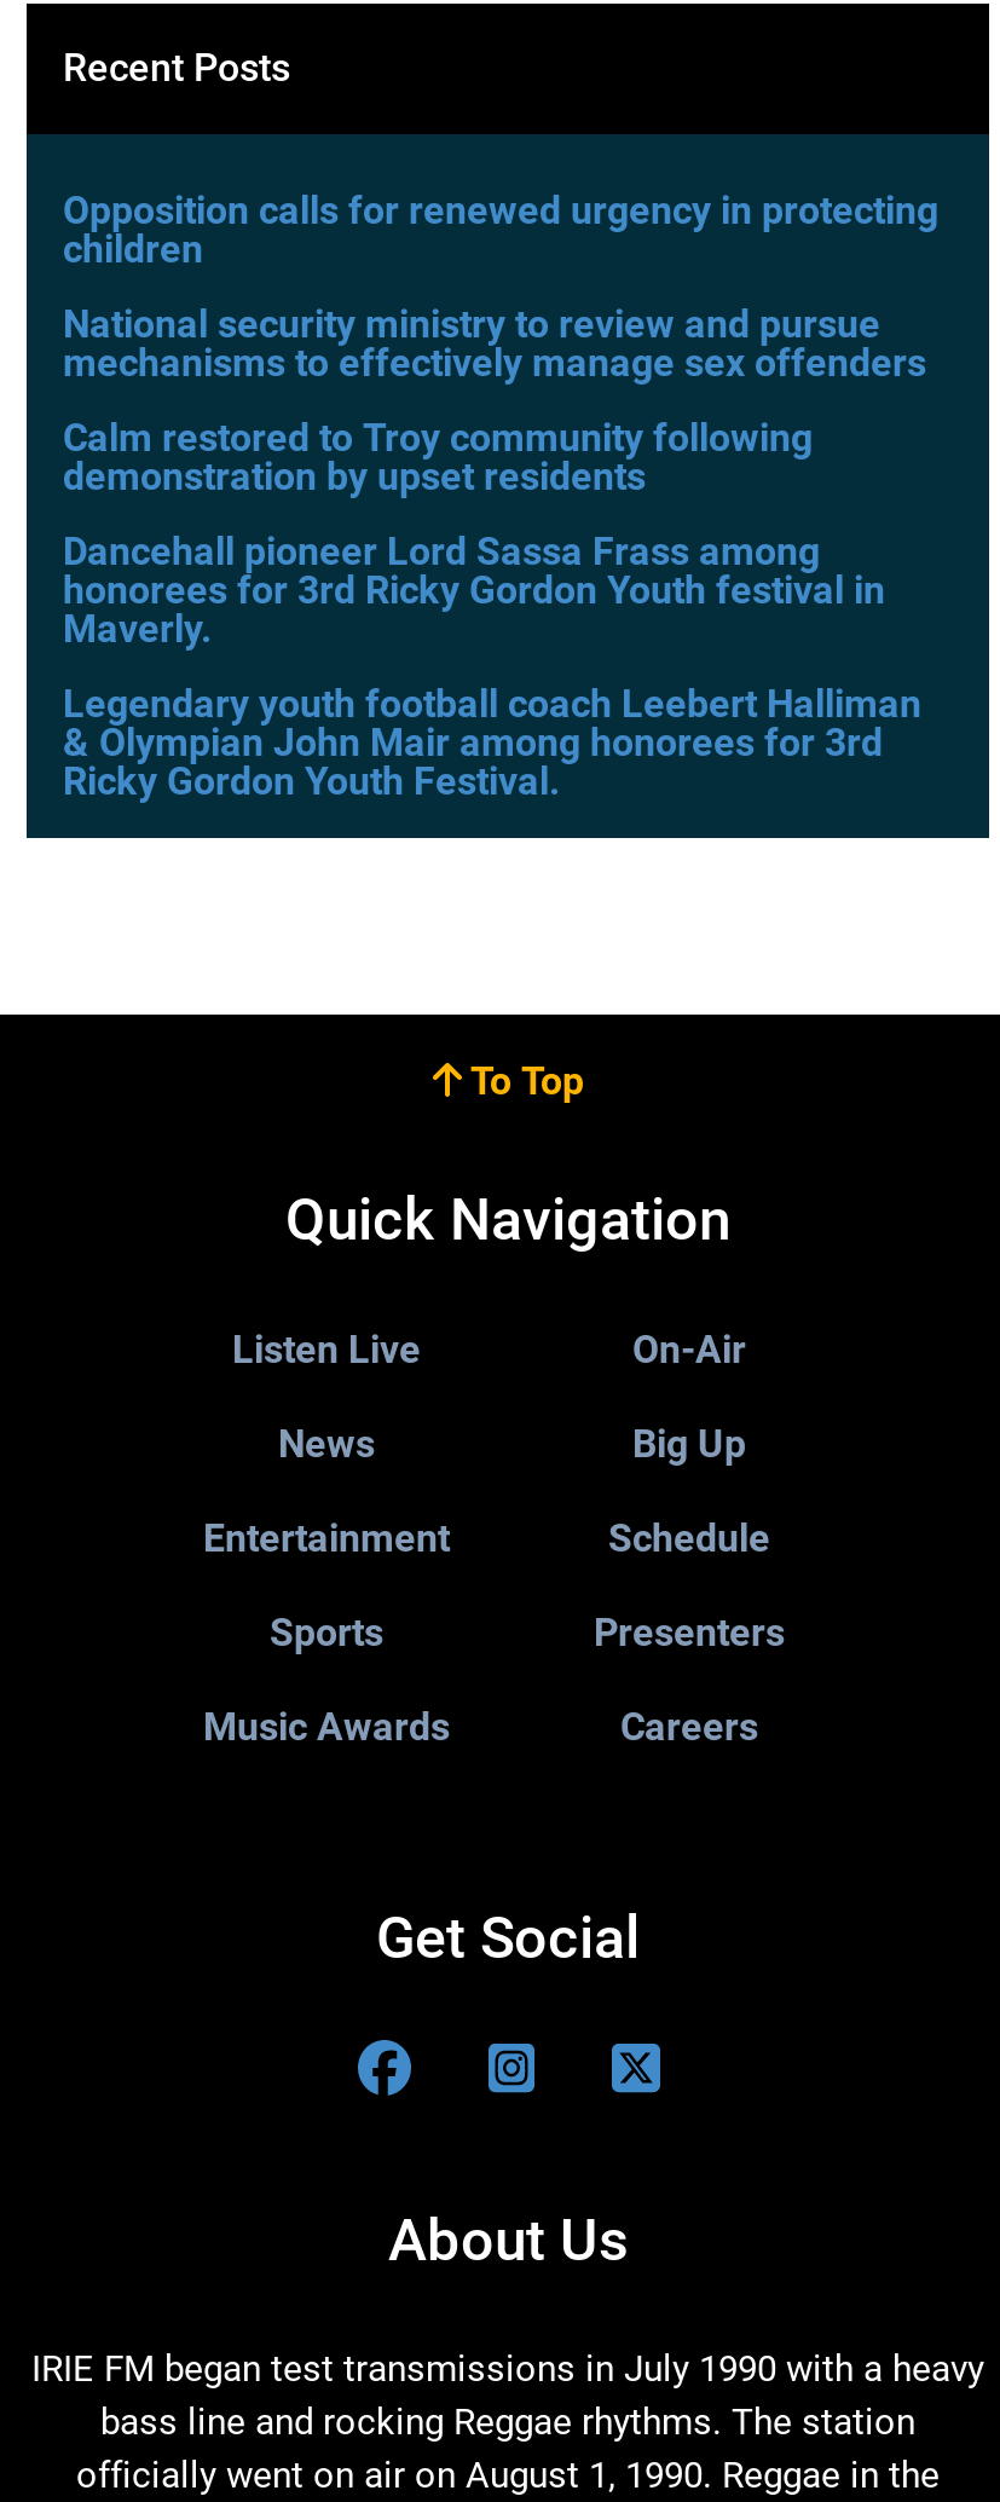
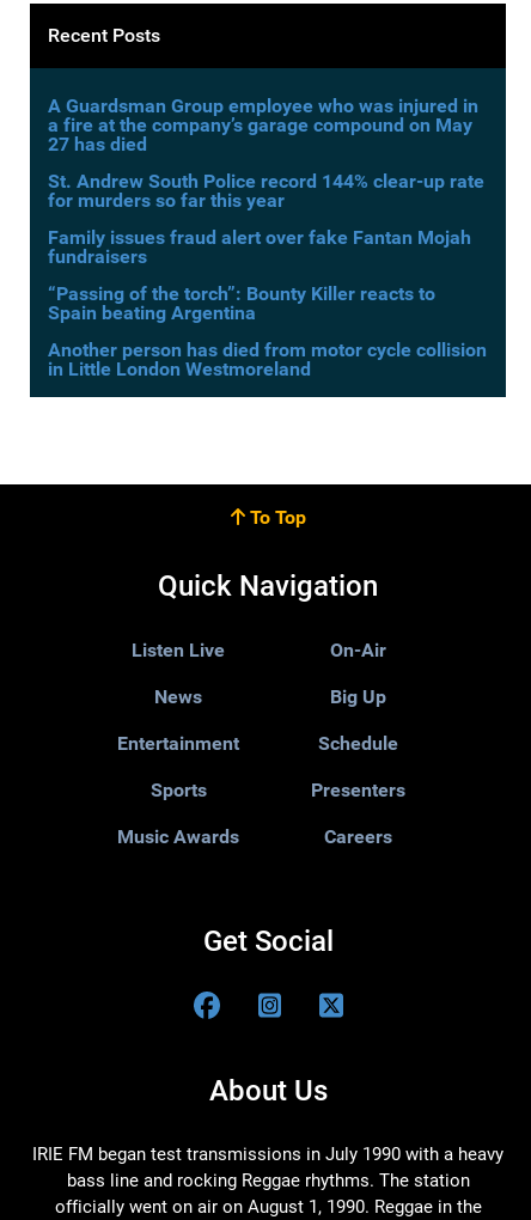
[63,187,938,272] Opposition calls for renewed urgency in protecting | children -> [48,94,478,155] A Guardsman Group employee who was injured in | a fire at the company’s garage compound on May | 27 has died
[63,301,926,386] National security ministry to review and pursue | mechanisms to effectively manage sex offenders -> [48,170,484,212] St. Andrew South Police record 144% clear-up rate | for murders so far this year
[63,415,813,499] Calm restored to Troy community following | demonstration by upset residents -> [48,226,471,268] Family issues fraud alert over fake Fantan Mojah | fundraisers
[63,528,885,652] Dancehall pioneer Lord Sassa Frass among | honorees for 3rd Ricky Gordon Youth festival in | Maverly. -> [48,282,435,324] “Passing of the torch”: Bounty Killer reacts to | Spain beating Argentina
[63,681,921,804] Legendary youth football coach Leebert Halliman | & Olympian John Mair among honorees for 3rd | Ricky Gordon Youth Festival. -> [48,338,487,380] Another person has died from motor cycle collision | in Little London Westmoreland

